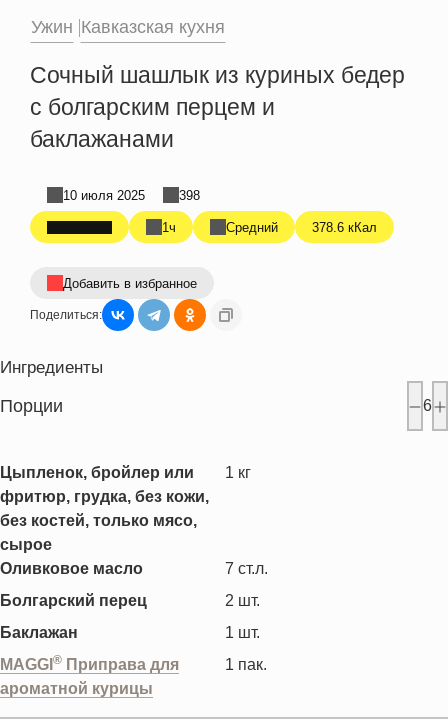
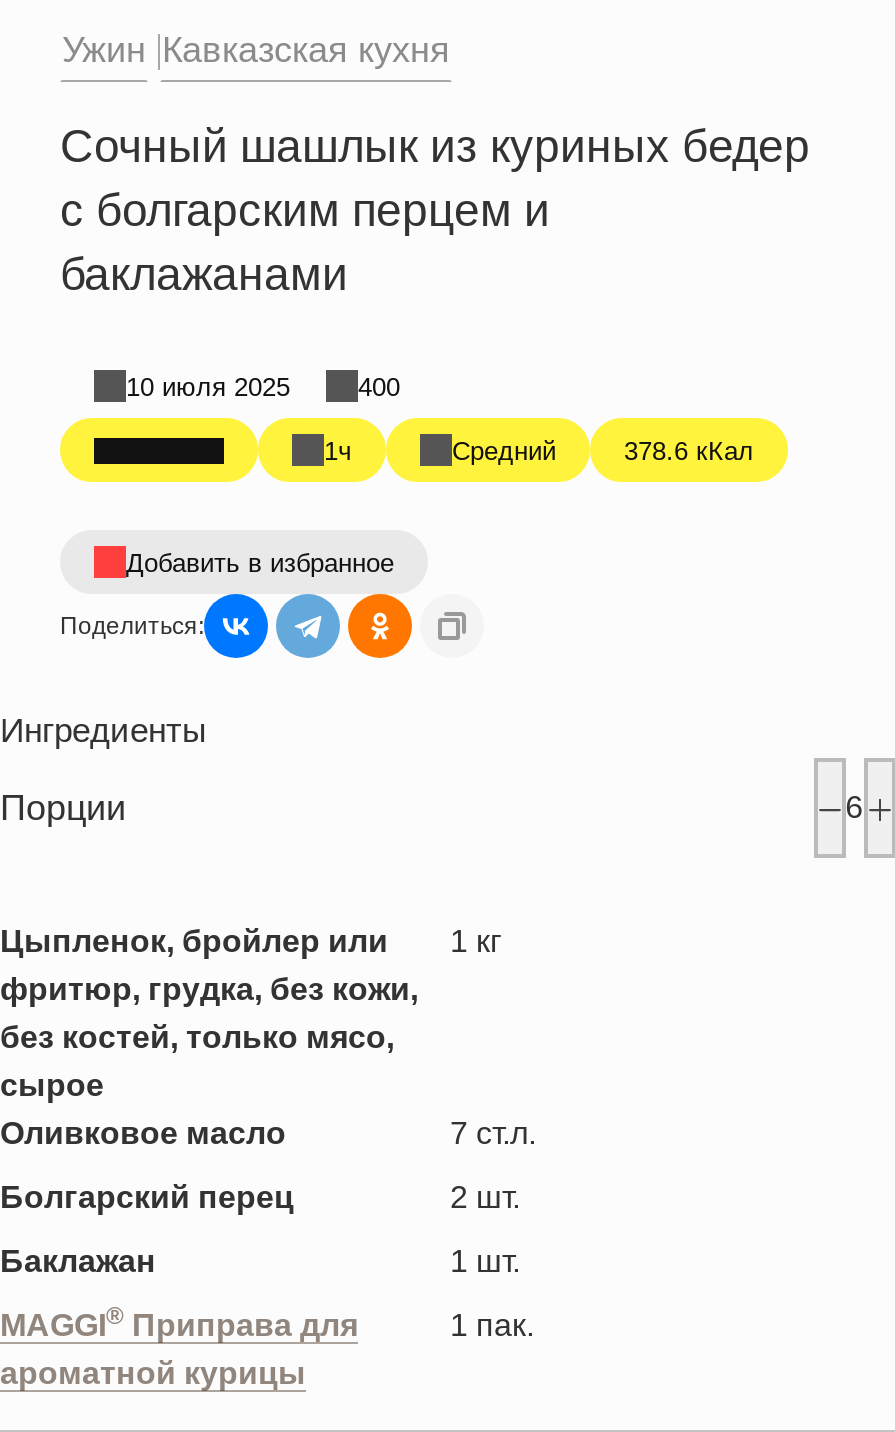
[179,187,200,202] 398 -> [358,371,400,401] 400

